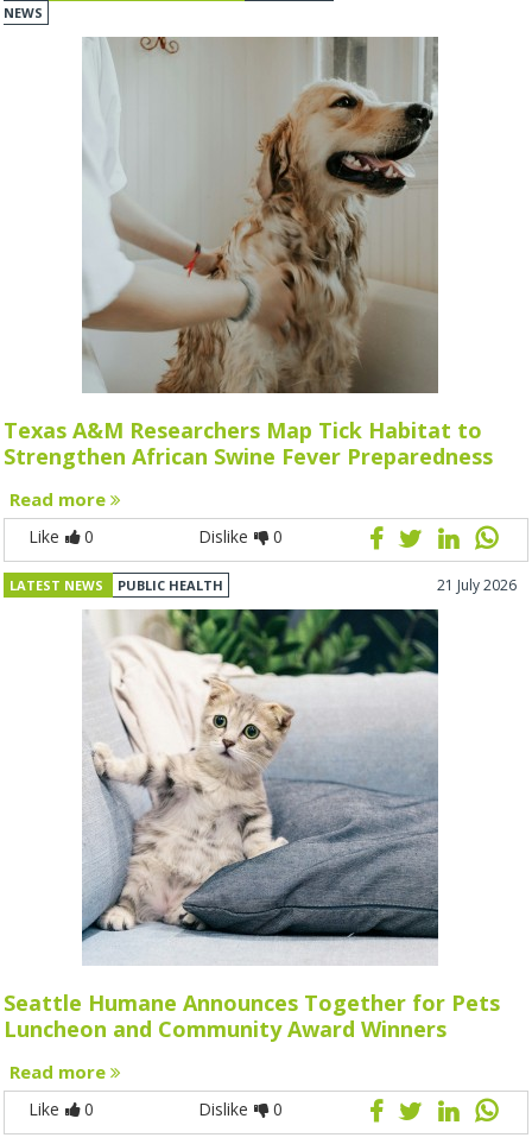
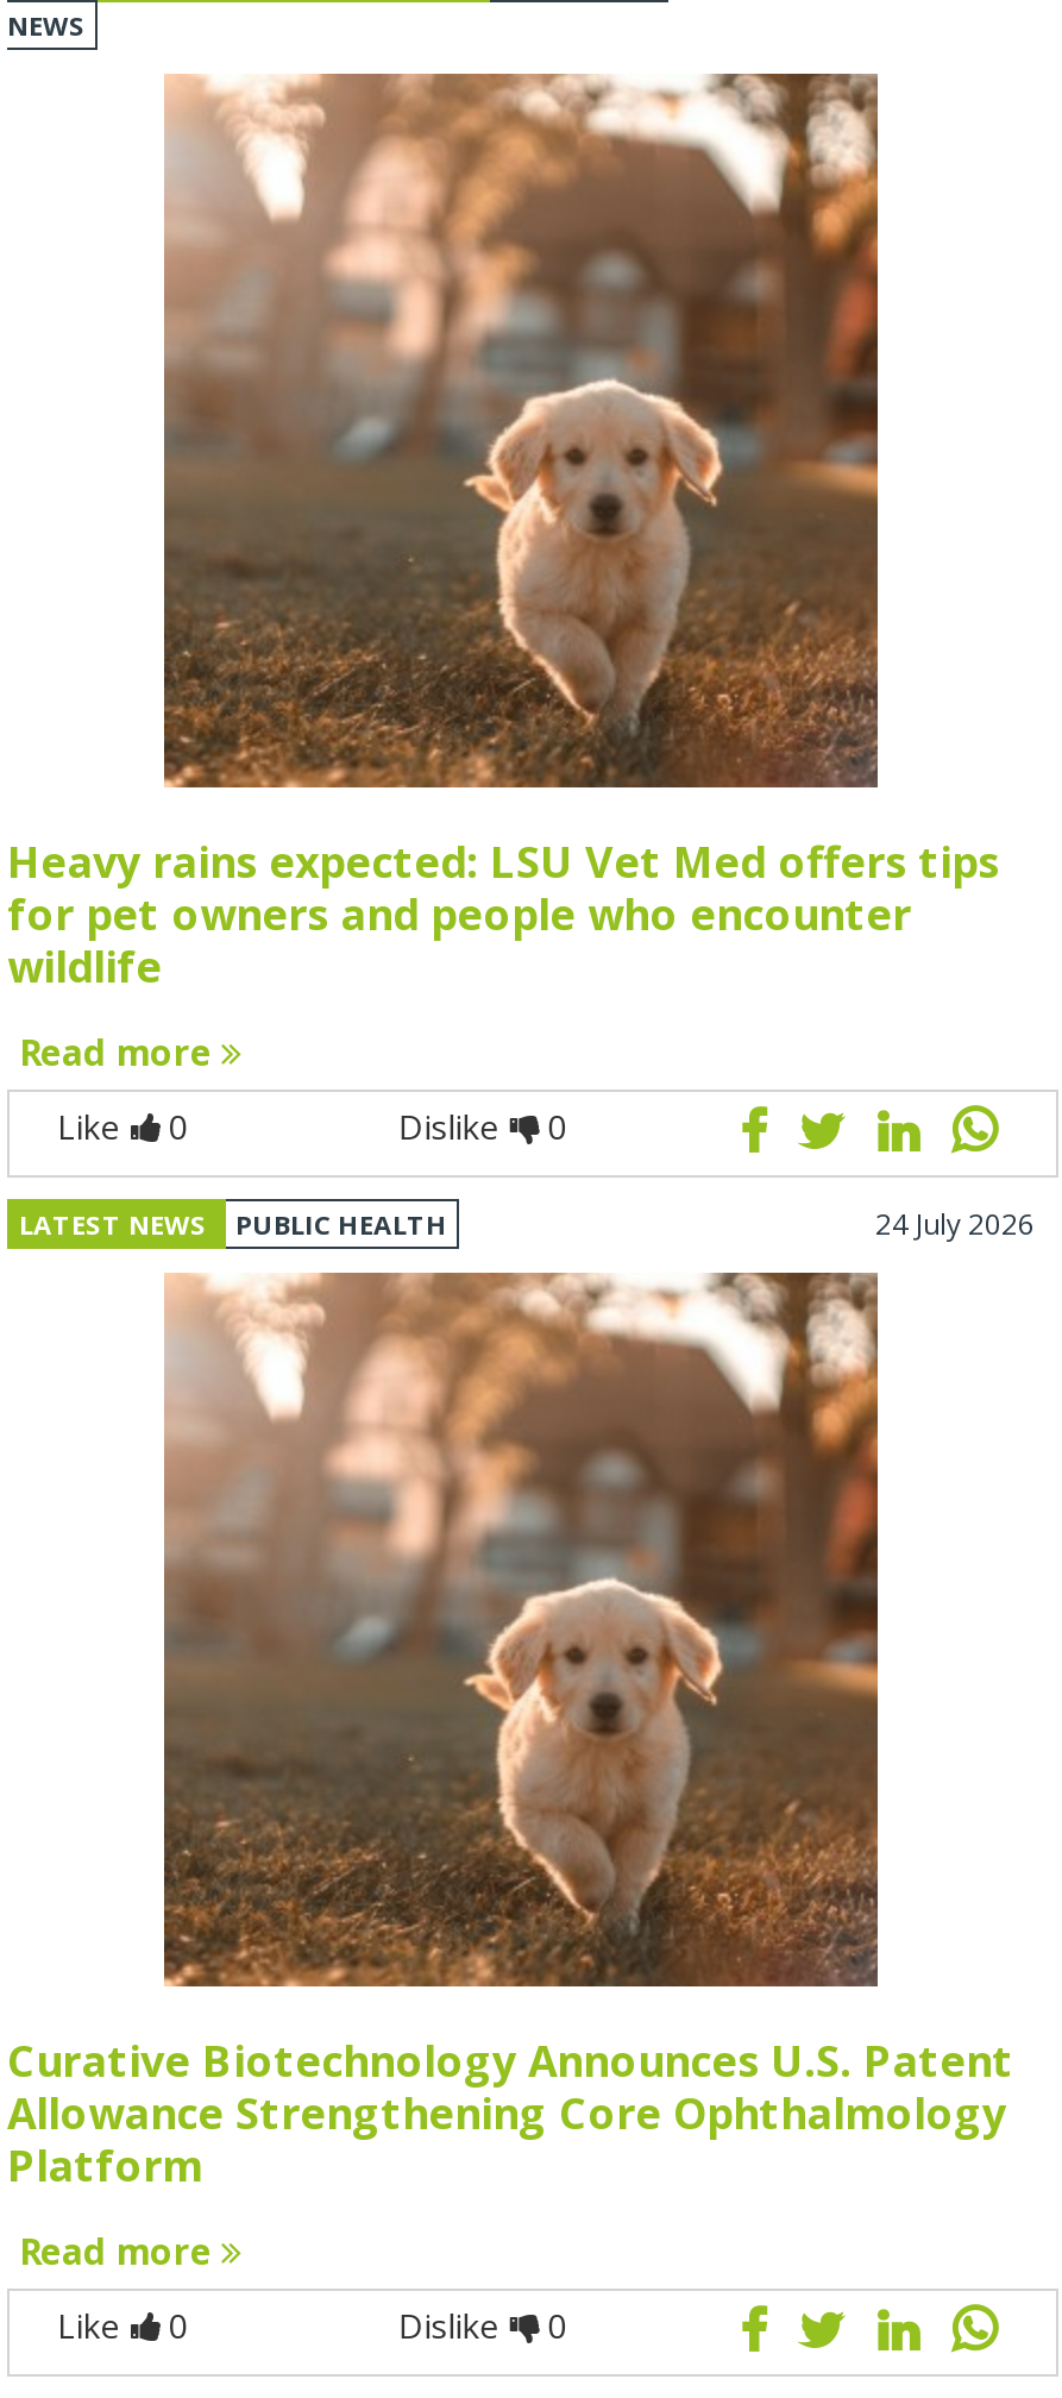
[4,36,493,470] [image] | Texas A&M Researchers Map Tick Habitat to | Strengthen African Swine Fever Preparedness -> [7,74,999,994] [image] | Heavy rains expected: LSU Vet Med offers tips | for pet owners and people who encounter | wildlife
[437,575,517,595] 21 July 2026 -> [875,1203,1035,1243] 24 July 2026
[4,608,500,1043] [image] | Seattle Humane Announces Together for Pets | Luncheon and Community Award Winners -> [7,1270,1013,2193] [image] | Curative Biotechnology Announces U.S. Patent | Allowance Strengthening Core Ophthalmology | Platform

